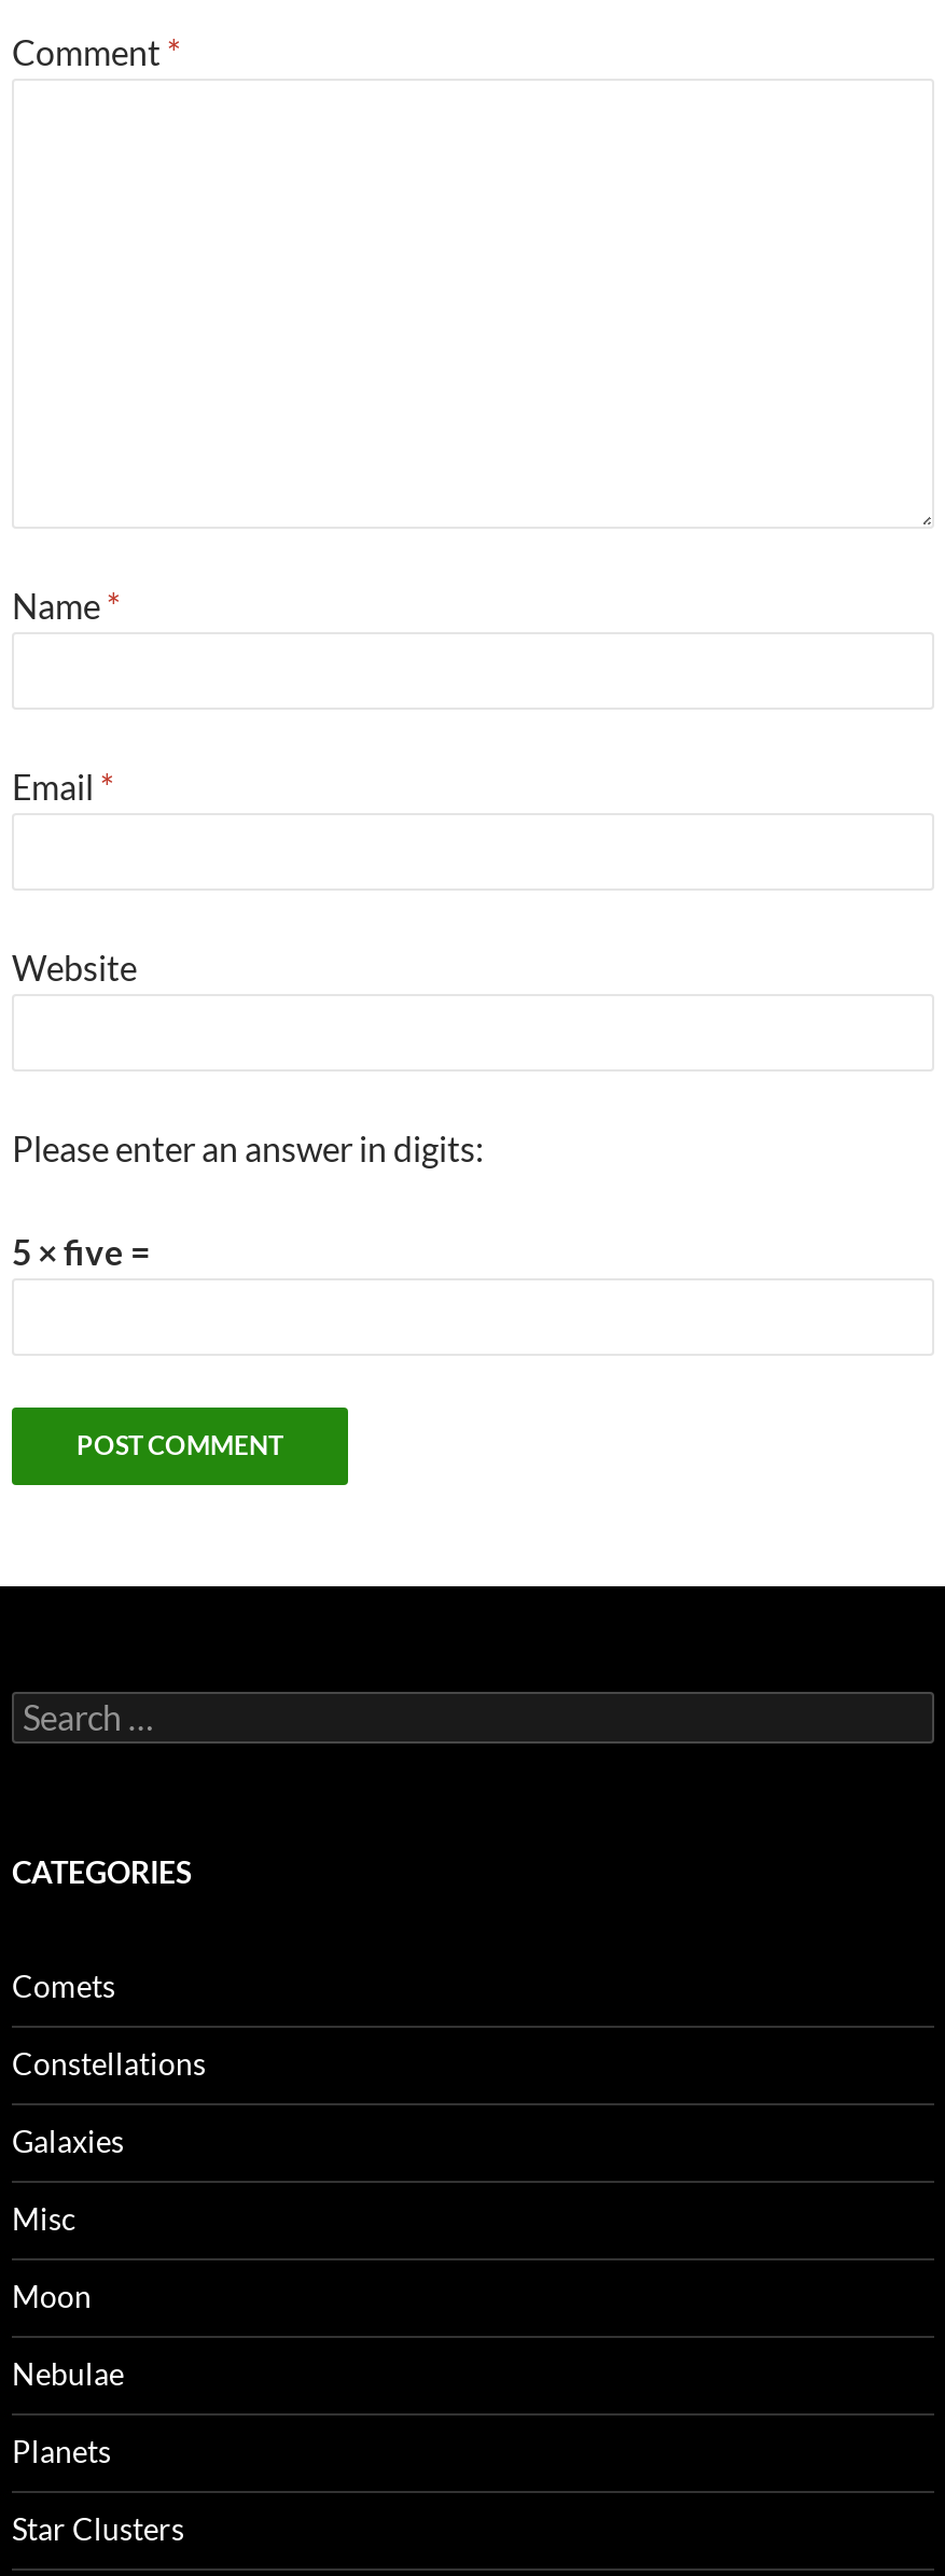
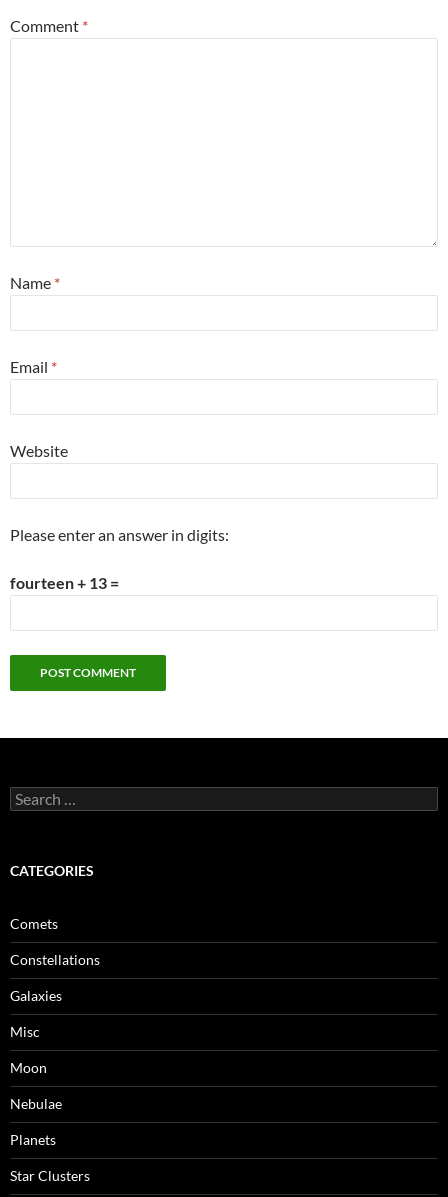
[12,1231,150,1272] 5 × five = -> [10,573,119,592] fourteen + 13 =

